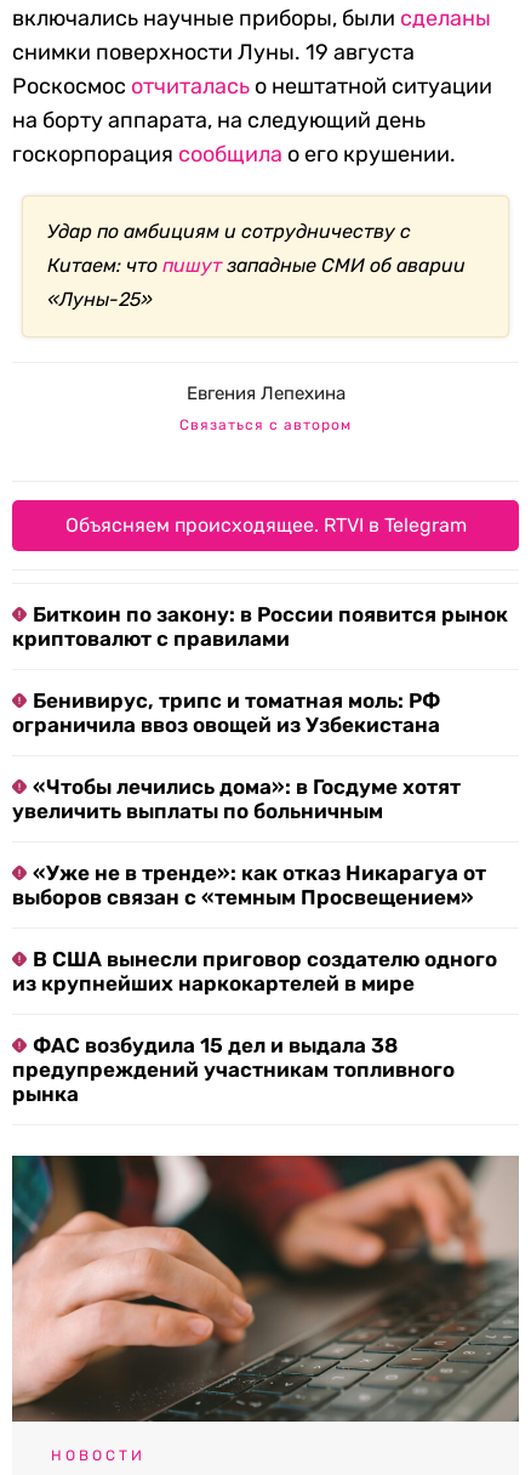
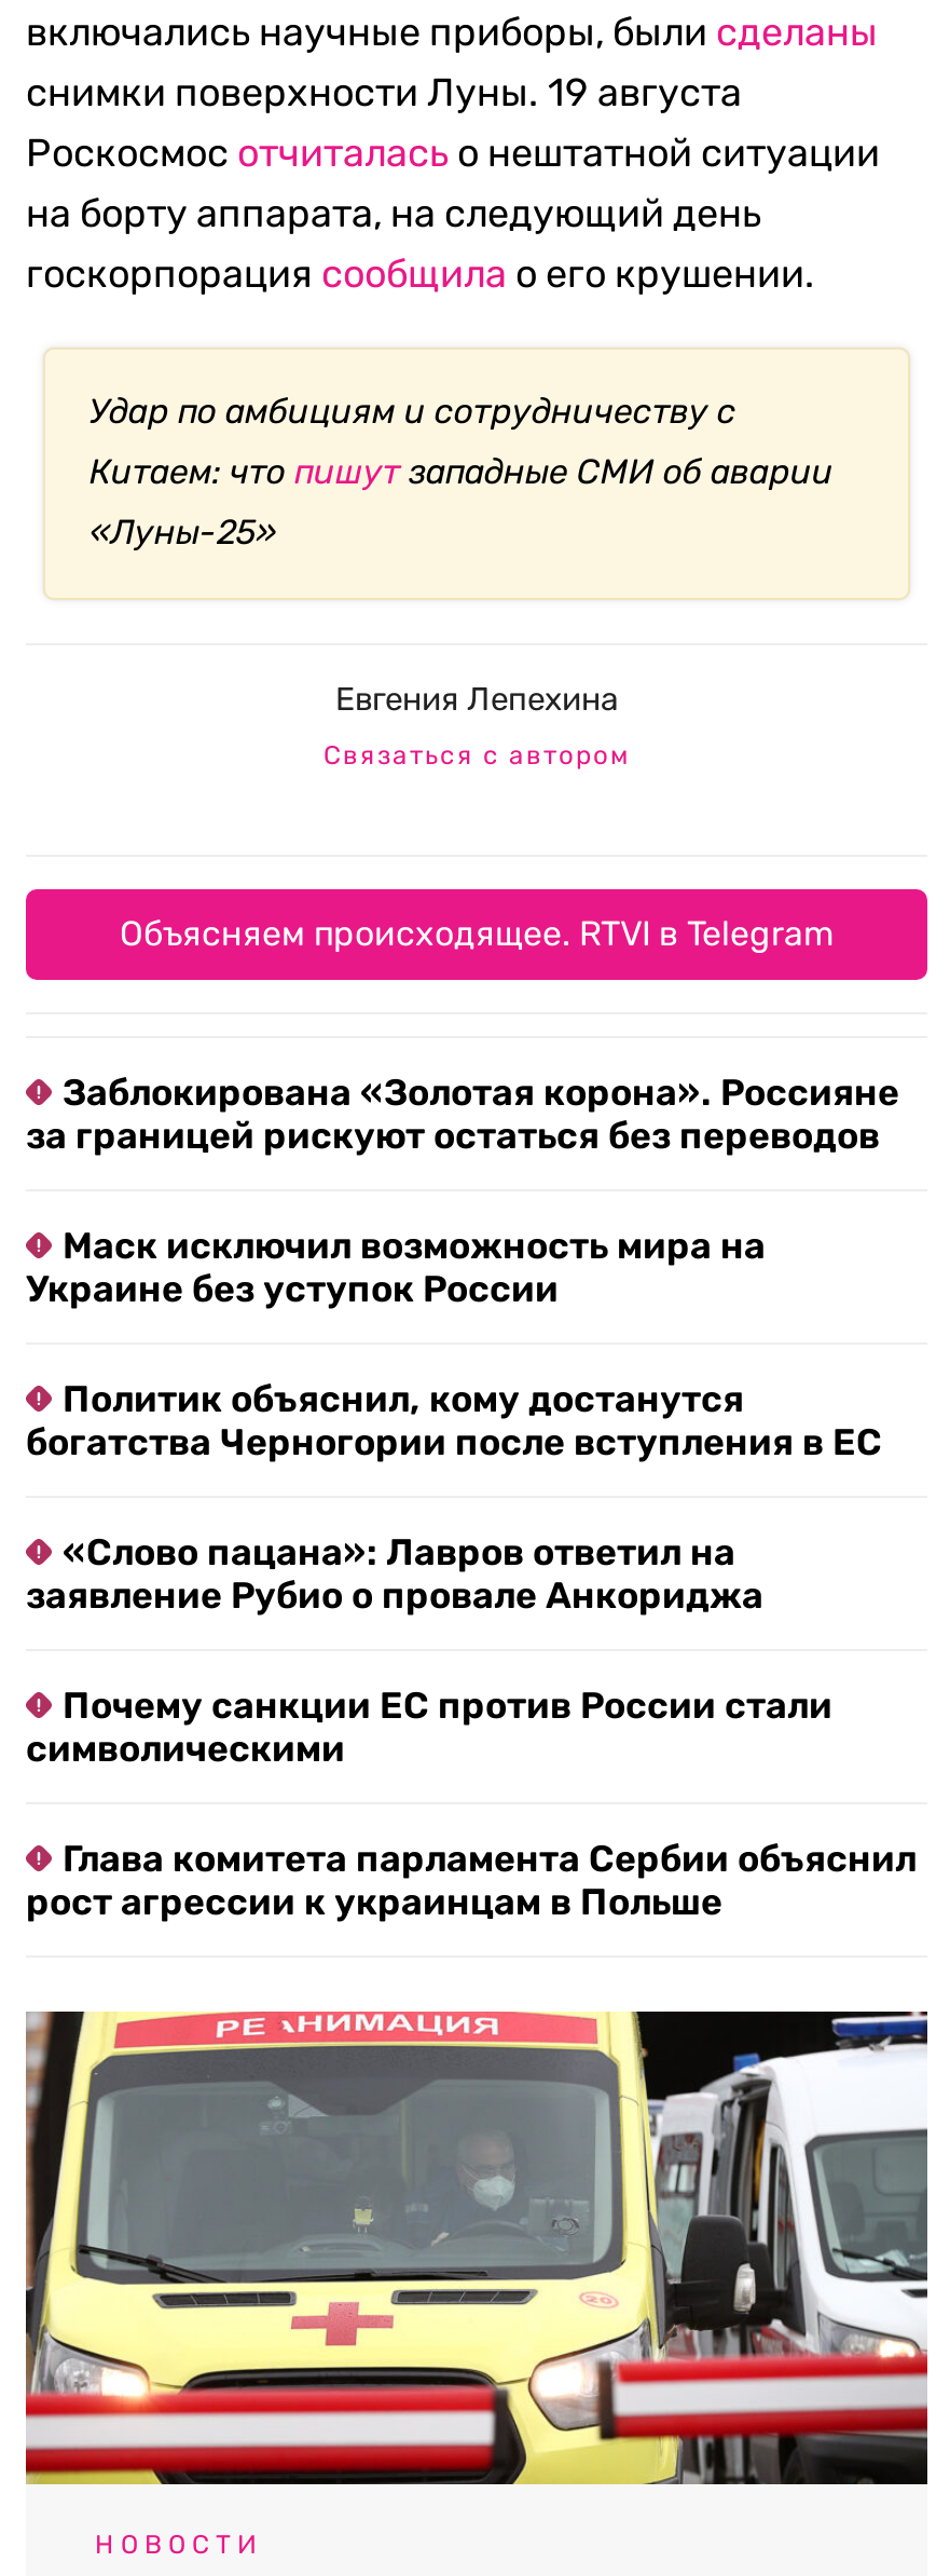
[12,602,508,651] Биткоин по закону: в России появится рынок | криптовалют с правилами -> [26,1071,899,1157] Заблокирована «Золотая корона». Россияне | за границей рискуют остаться без переводов
[12,688,440,737] Бенивирус, трипс и томатная моль: РФ | ограничила ввоз овощей из Узбекистана -> [26,1224,766,1310] Маск исключил возможность мира на | Украине без уступок России
[12,775,461,823] «Чтобы лечились дома»: в Госдуме хотят | увеличить выплаты по больничным -> [26,1377,882,1464] Политик объяснил, кому достанутся | богатства Черногории после вступления в ЕС
[12,861,486,909] «Уже не в тренде»: как отказ Никарагуа от | выборов связан с «темным Просвещением» -> [26,1530,763,1617] «Слово пацана»: Лавров ответил на | заявление Рубио о провале Анкориджа
[12,947,497,996] В США вынесли приговор создателю одного | из крупнейших наркокартелей в мире -> [26,1684,832,1770] Почему санкции ЕС против России стали | символическими
[12,1033,455,1106] ФАС возбудила 15 дел и выдала 38 | предупреждений участникам топливного | рынка -> [26,1837,917,1923] Глава комитета парламента Сербии объяснил | рост агрессии к украинцам в Польше
[11,1155,520,1423] [image] -> [24,2009,930,2486] [image]

